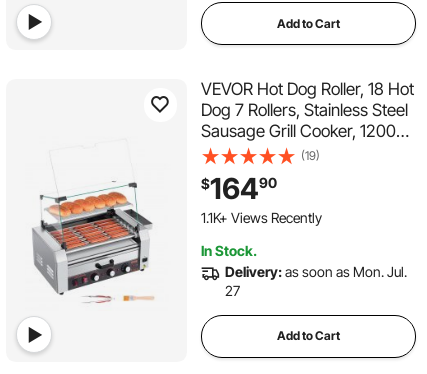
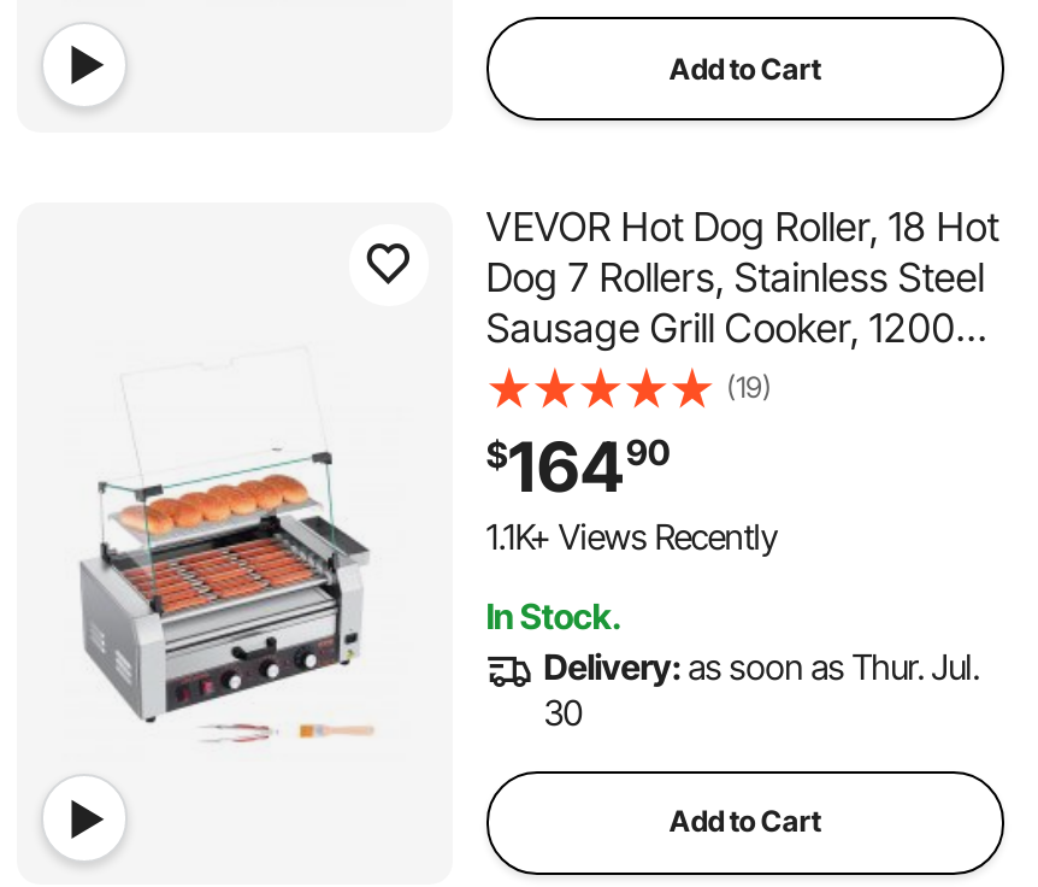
[225,263,407,280] Delivery: as soon as Mon. Jul. -> [544,647,979,688] Delivery: as soon as Thur. Jul.
[225,282,240,299] 27 -> [544,693,582,734] 30

